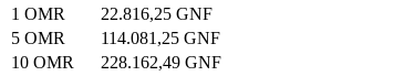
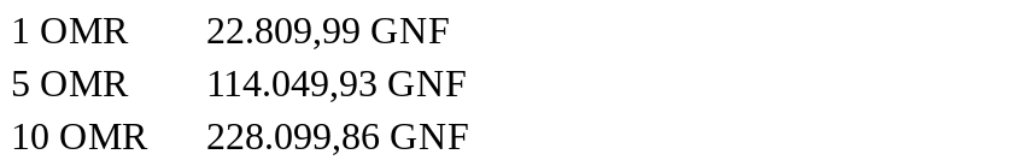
[11,4,212,23] 1 OMR 22.816,25 GNF -> [11,9,450,50] 1 OMR 22.809,99 GNF
[11,28,220,47] 5 OMR 114.081,25 GNF -> [11,62,467,103] 5 OMR 114.049,93 GNF
[11,53,221,71] 10 OMR 228.162,49 GNF -> [11,115,469,156] 10 OMR 228.099,86 GNF

